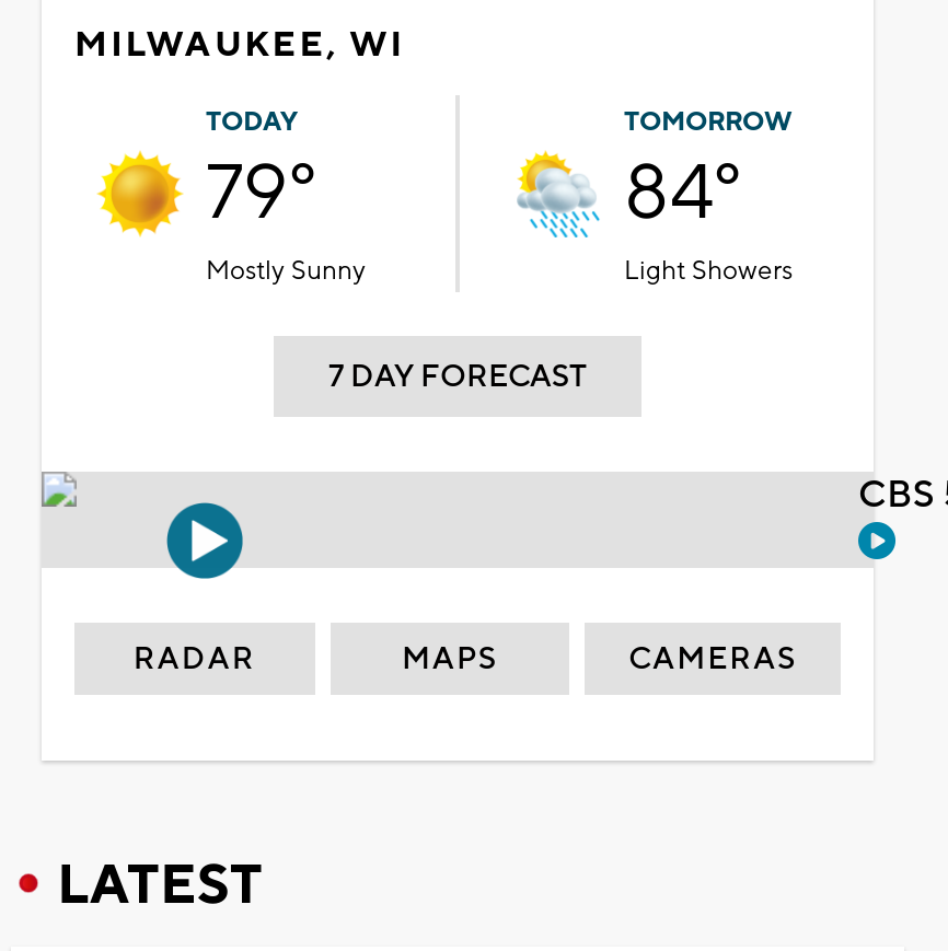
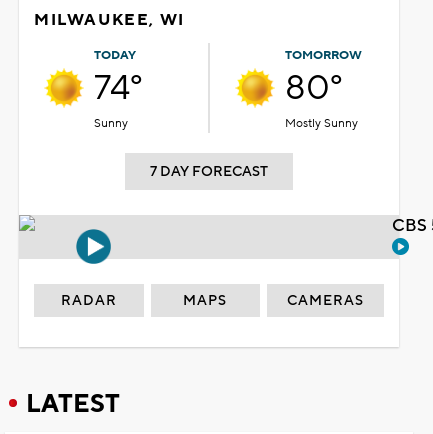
[206,145,366,287] 79° | Mostly Sunny -> [94,66,143,131] 74° | Sunny
[517,145,793,287] [image] | 84° | Light Showers -> [235,66,358,131] [image] | 80° | Mostly Sunny

